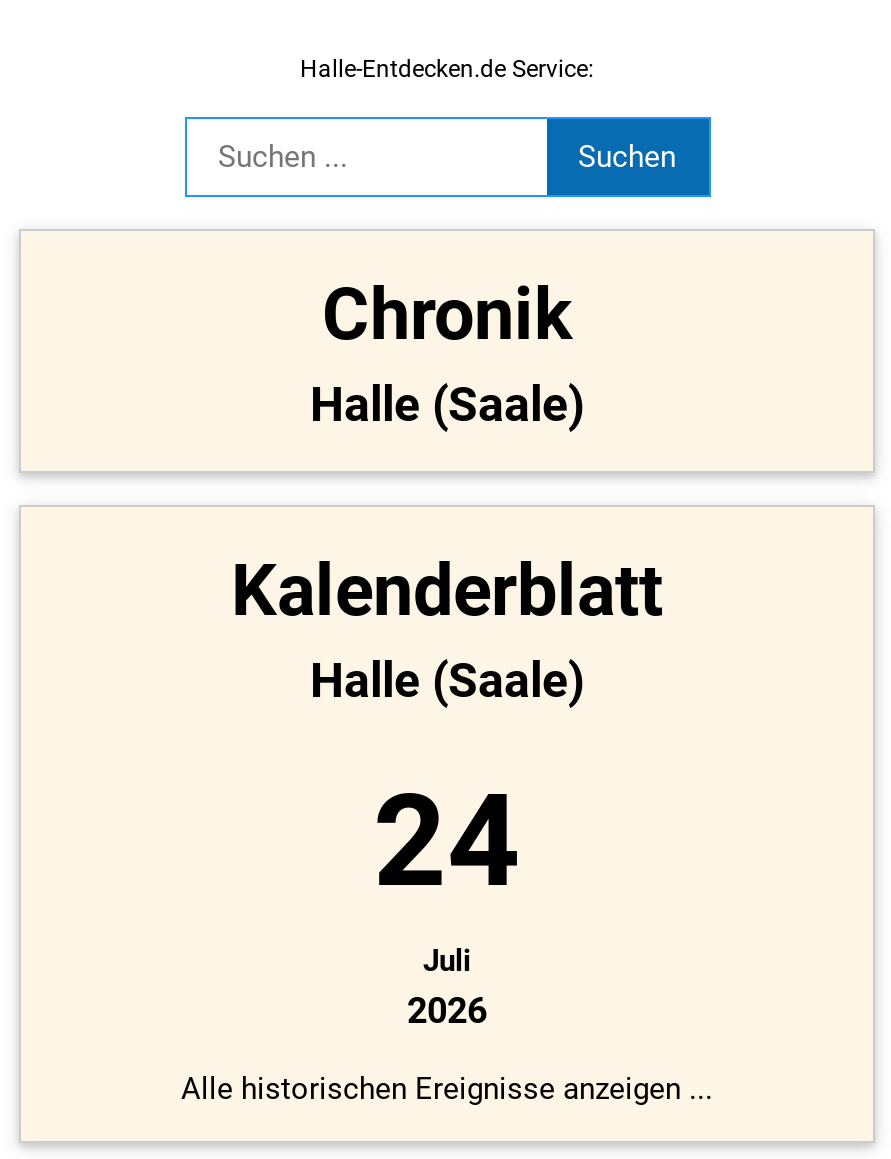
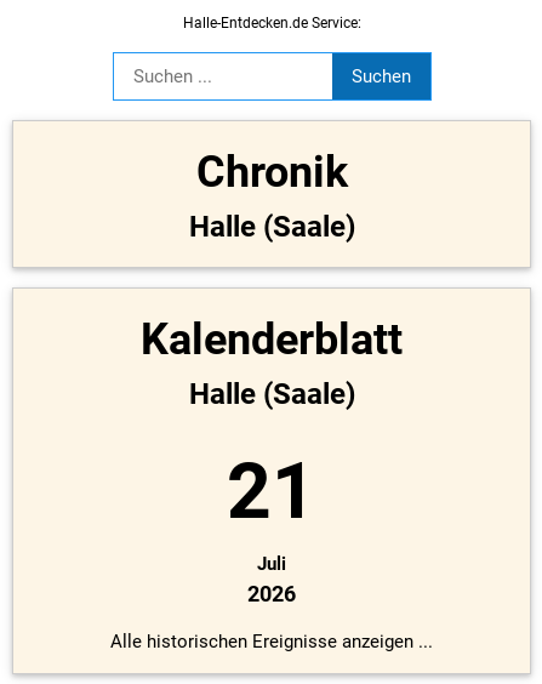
[373,766,521,916] 24 -> [227,446,316,537] 21

